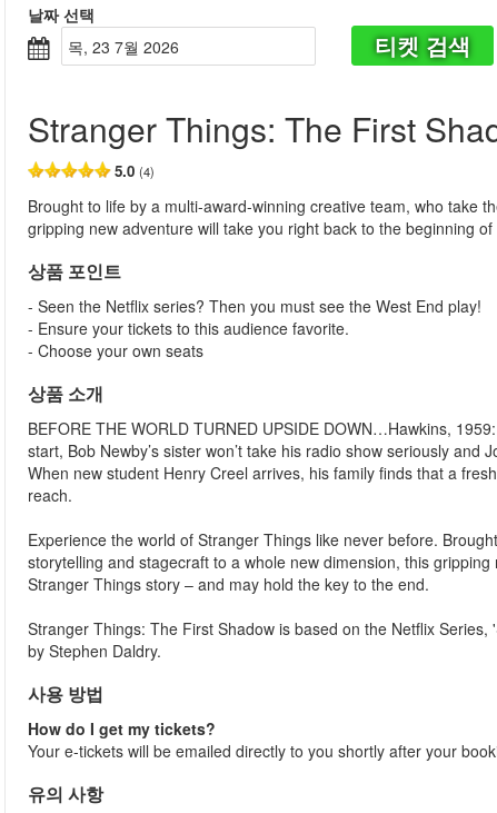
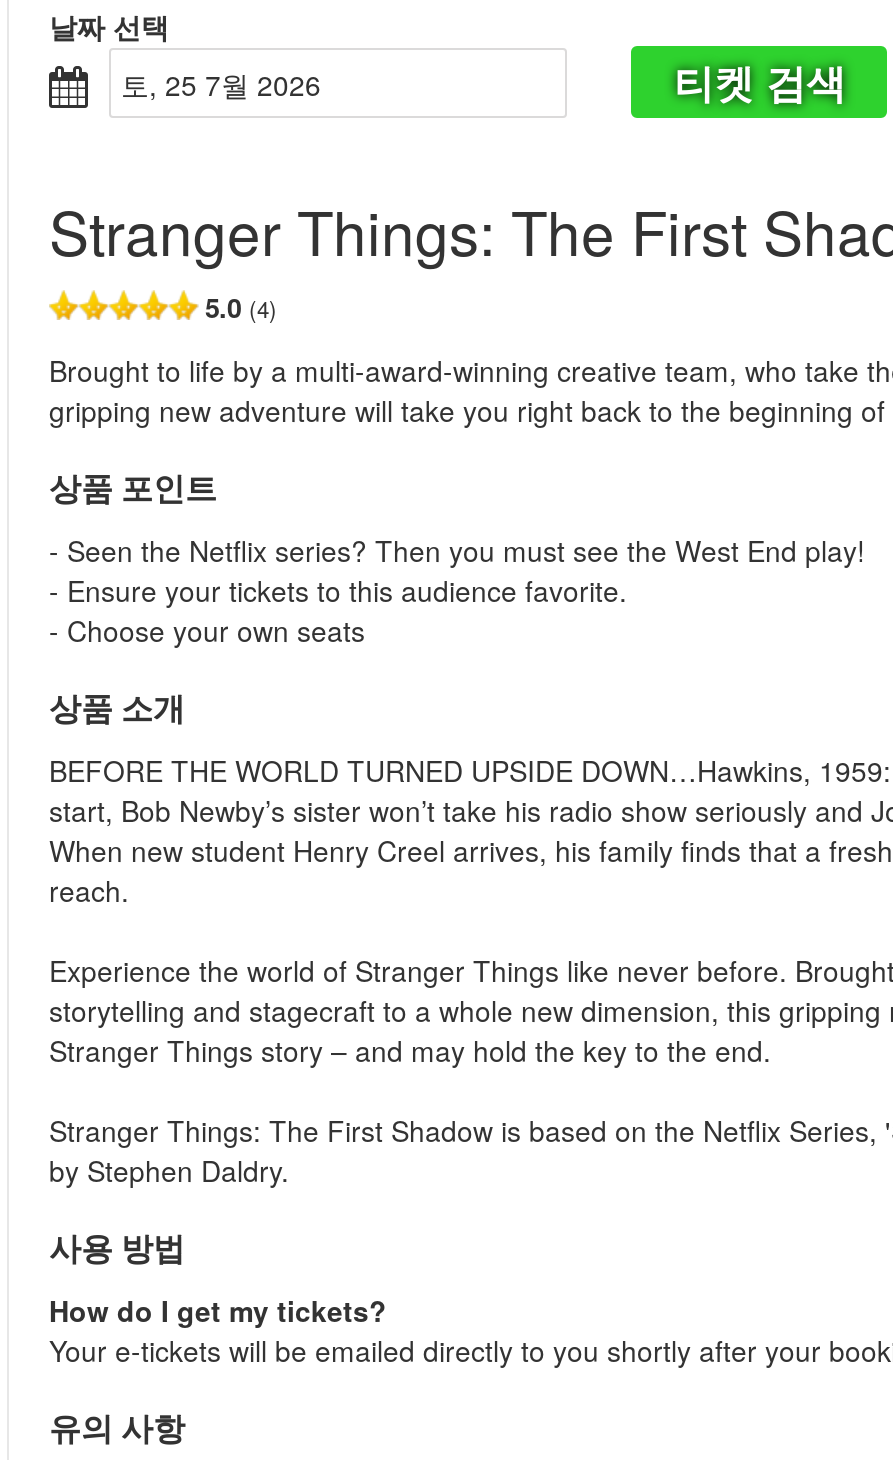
[88,36,179,58] 목, 23 7월 2026 -> [157,64,321,104] 토, 25 7월 2026

